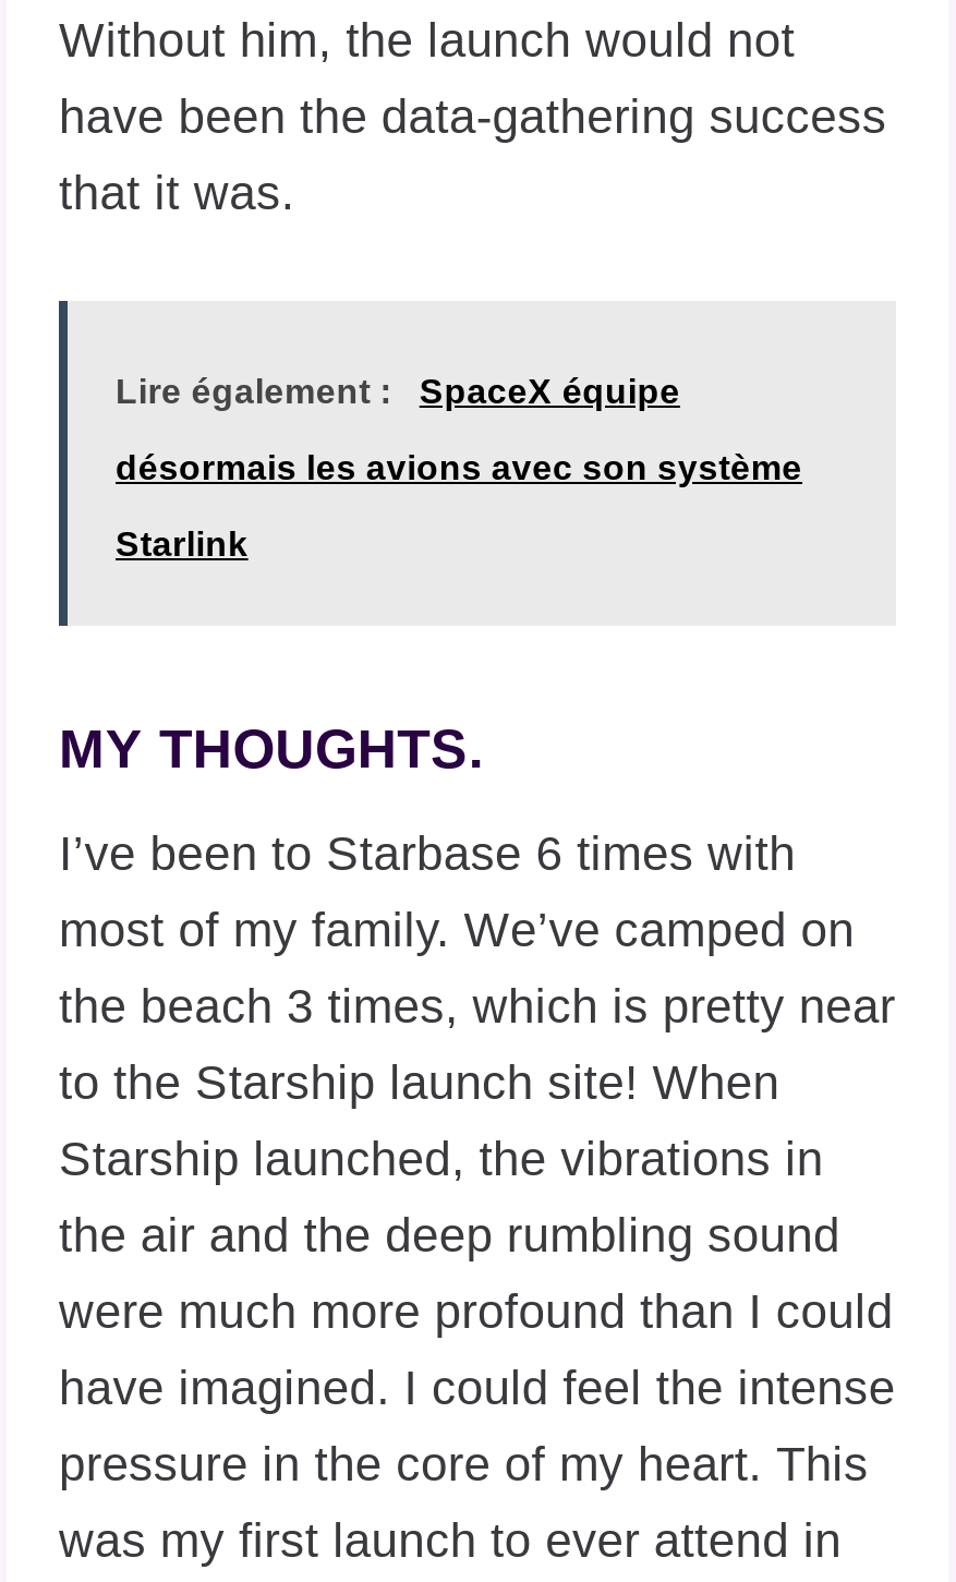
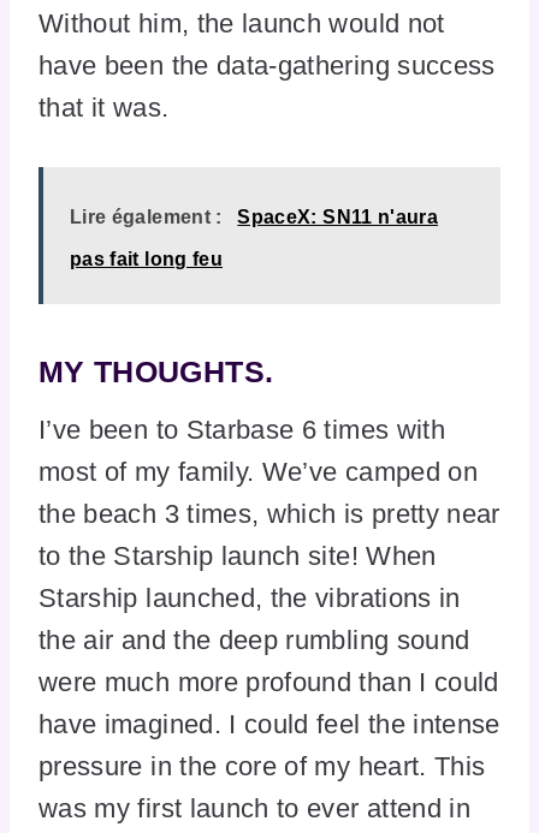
[116,374,802,563] SpaceX équipe | désormais les avions avec son système | Starlink -> [70,207,438,270] SpaceX: SN11 n'aura | pas fait long feu

